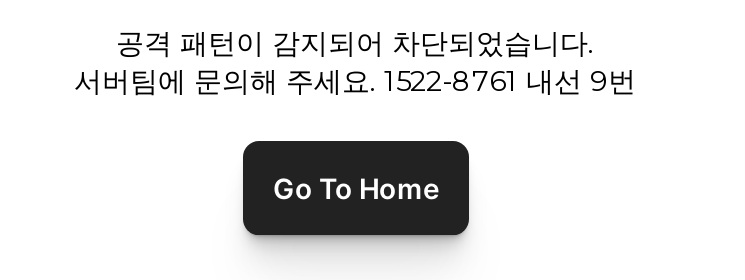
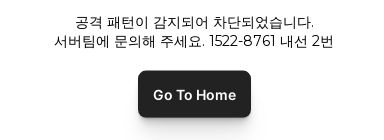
[74,63,636,99] 서버팀에 문의해 주세요. 1522-8761 내선 9번 -> [54,31,334,49] 서버팀에 문의해 주세요. 1522-8761 내선 2번

